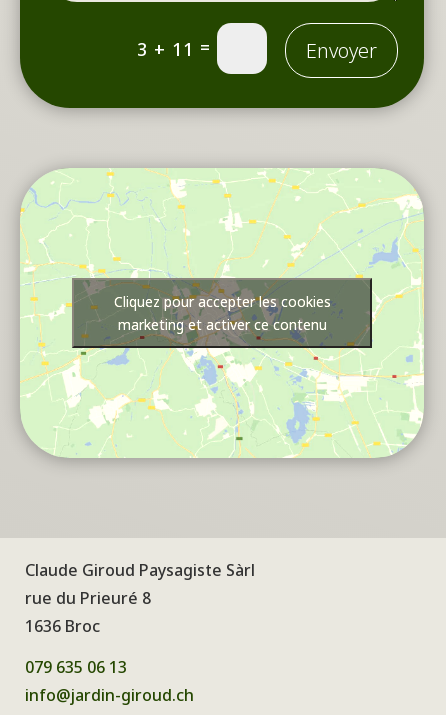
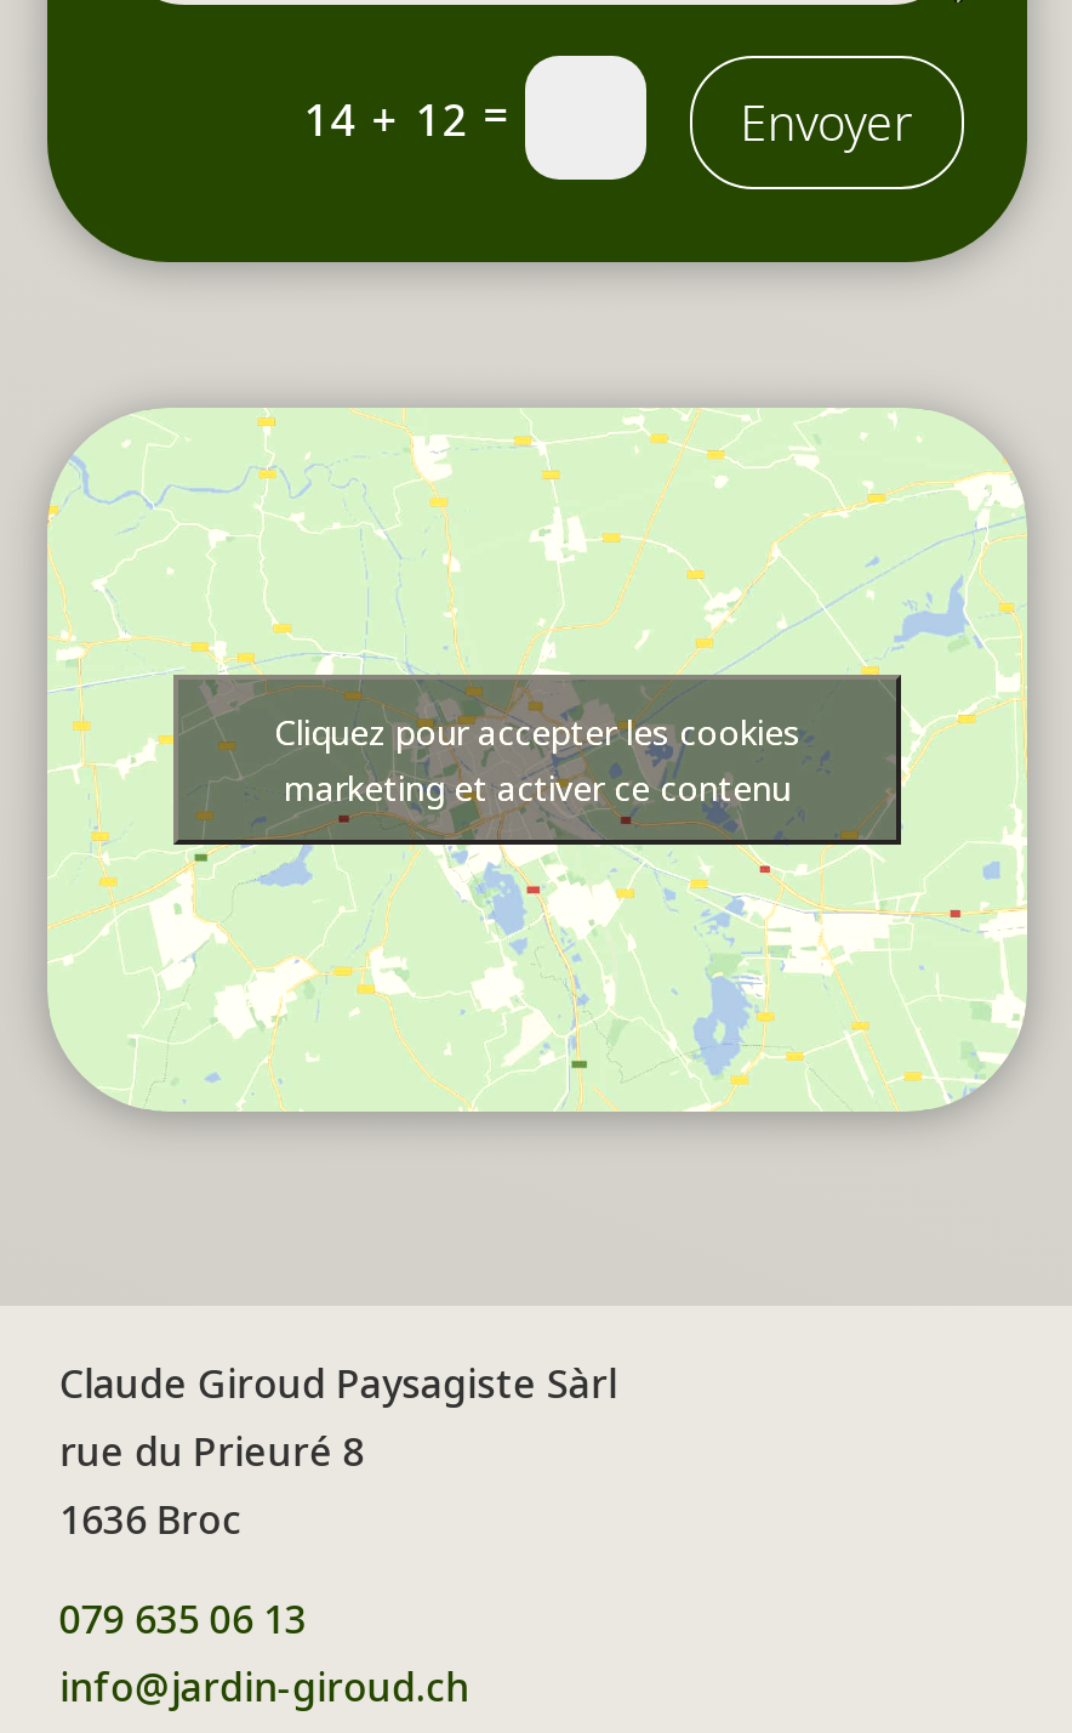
[137,35,217,61] 3 + 11 = -> [303,85,524,149] 14 + 12 =

